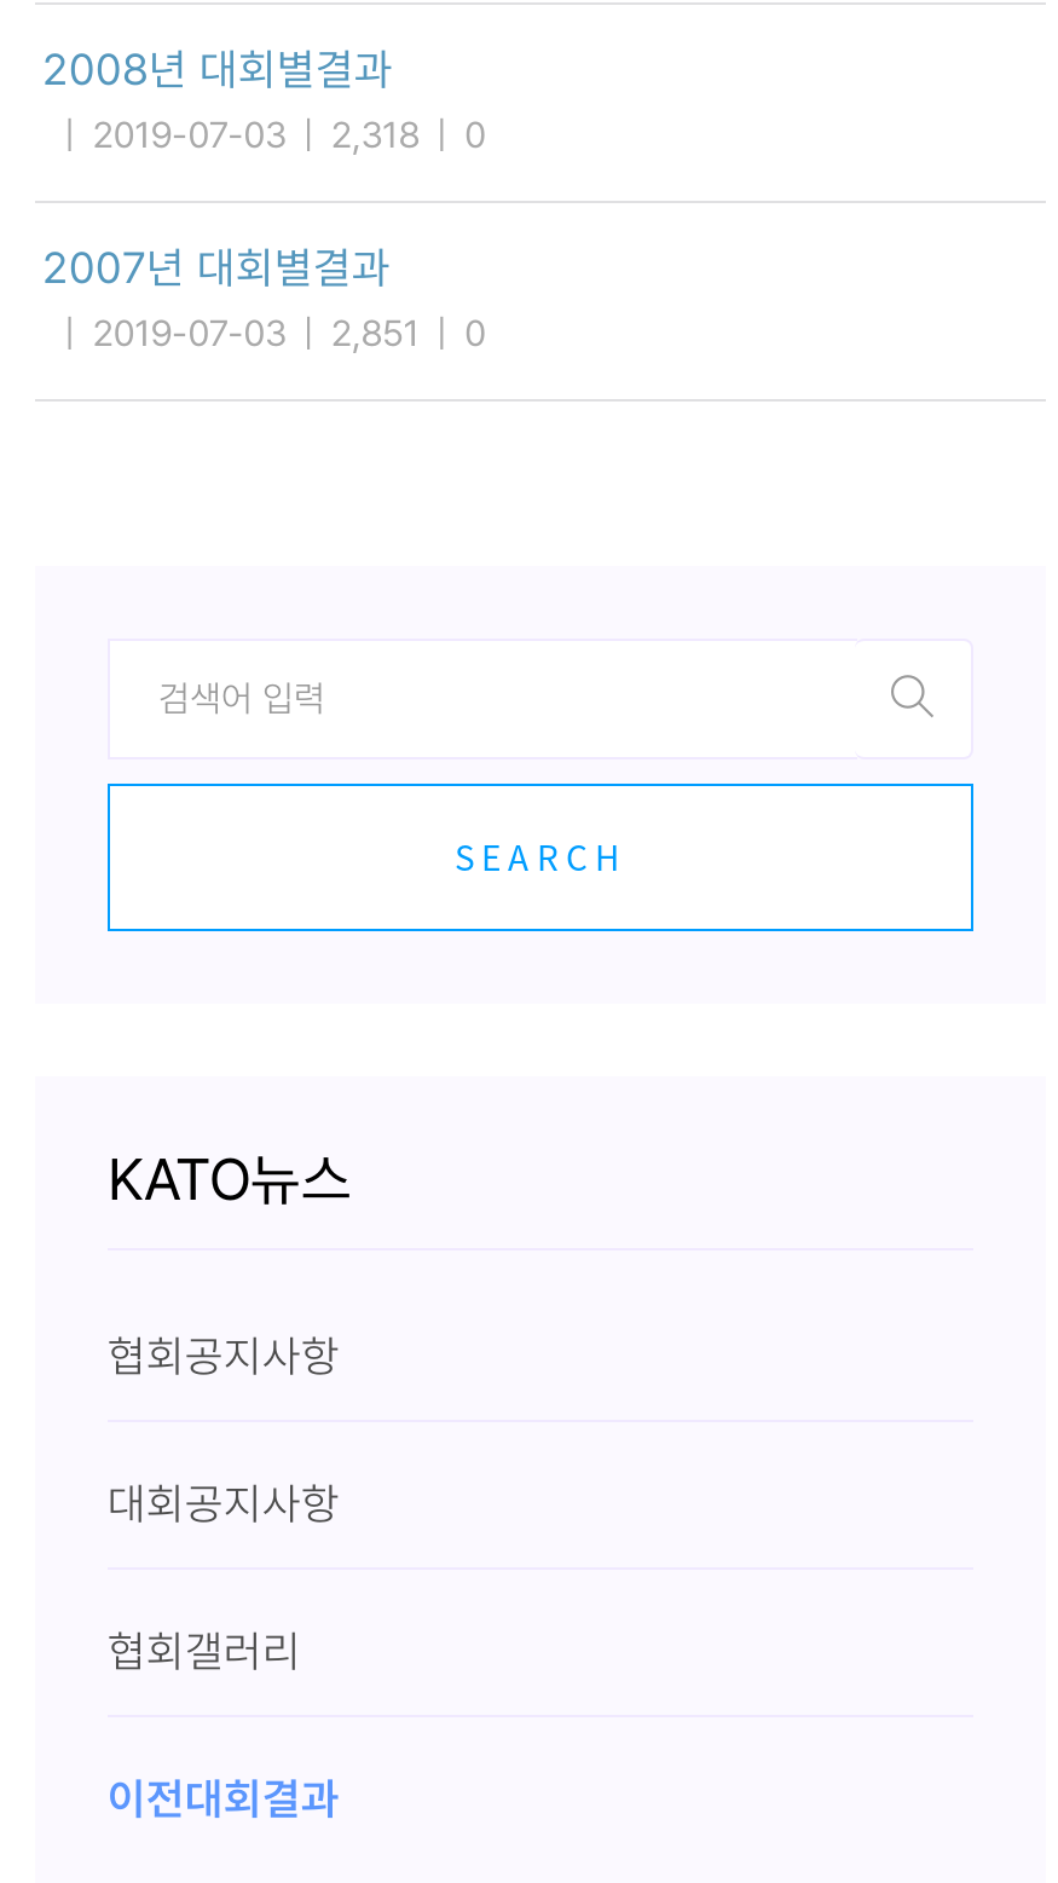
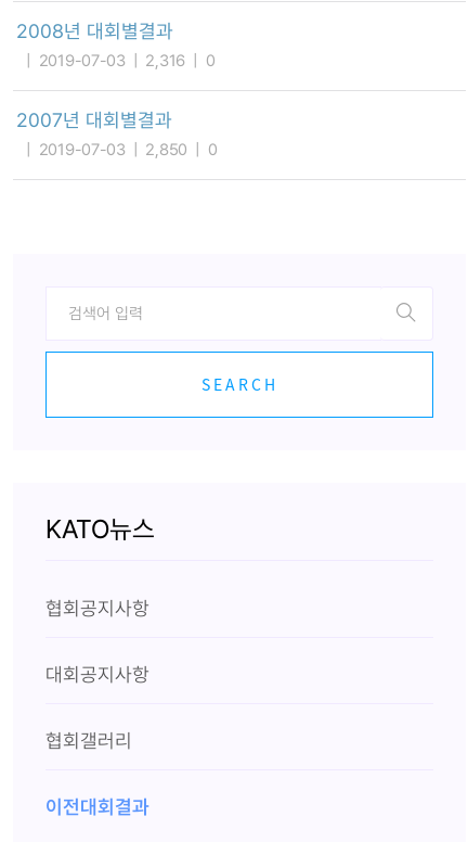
[92,114,486,157] 2019-07-03 2,318 0 -> [39,51,215,71] 2019-07-03 2,316 0
[92,312,486,356] 2019-07-03 2,851 0 -> [39,140,217,160] 2019-07-03 2,850 0

